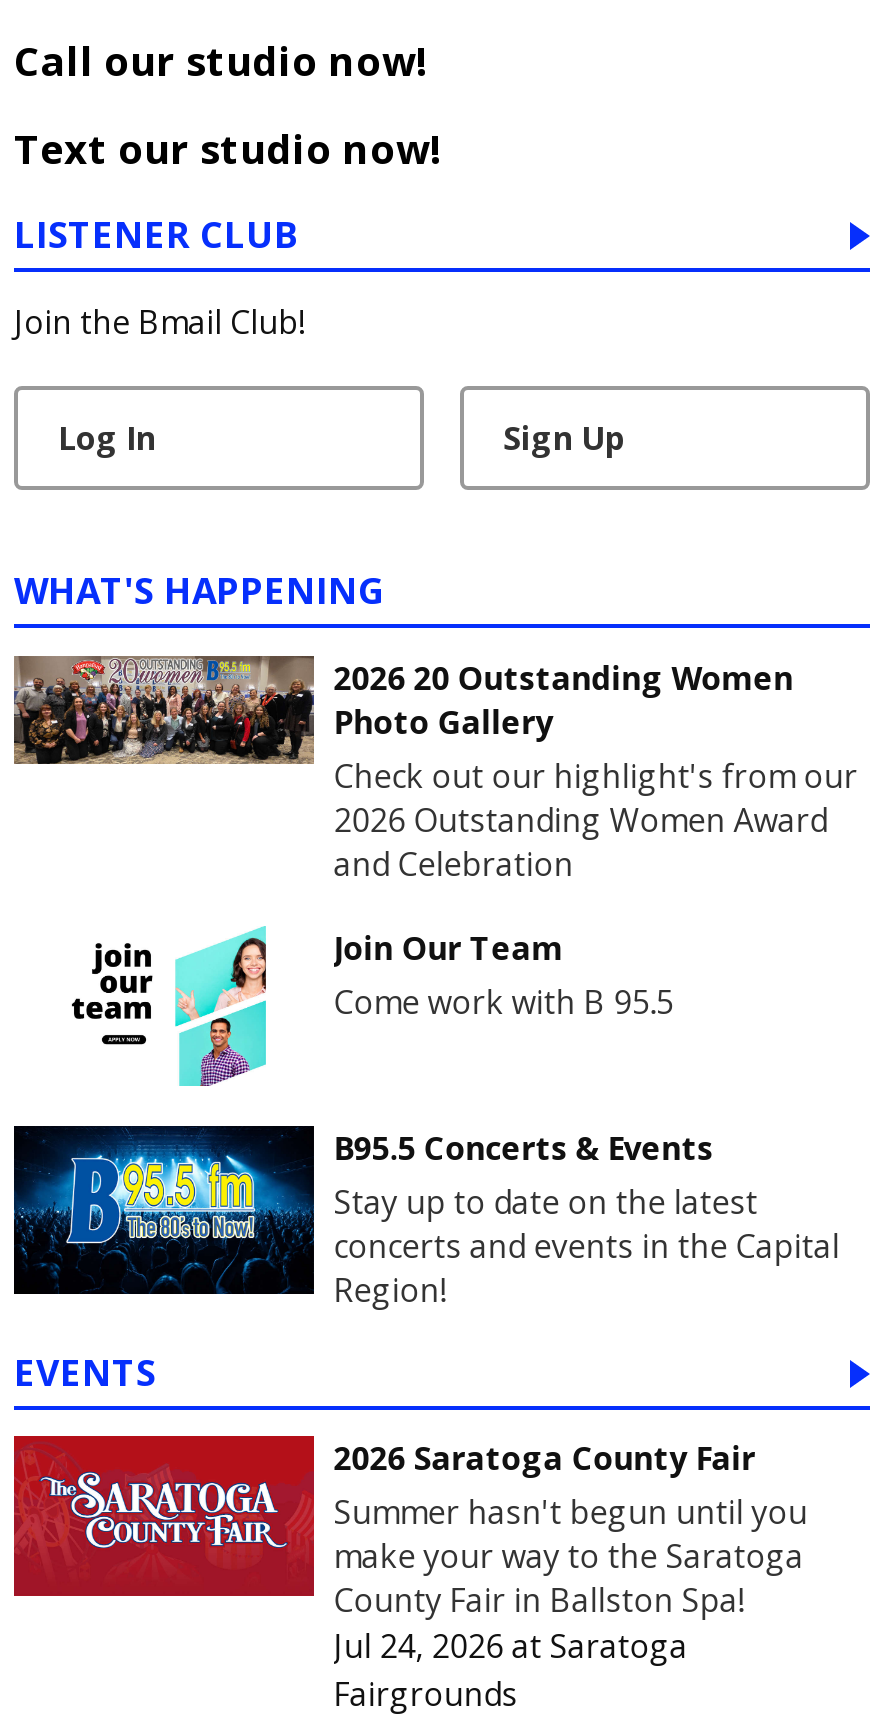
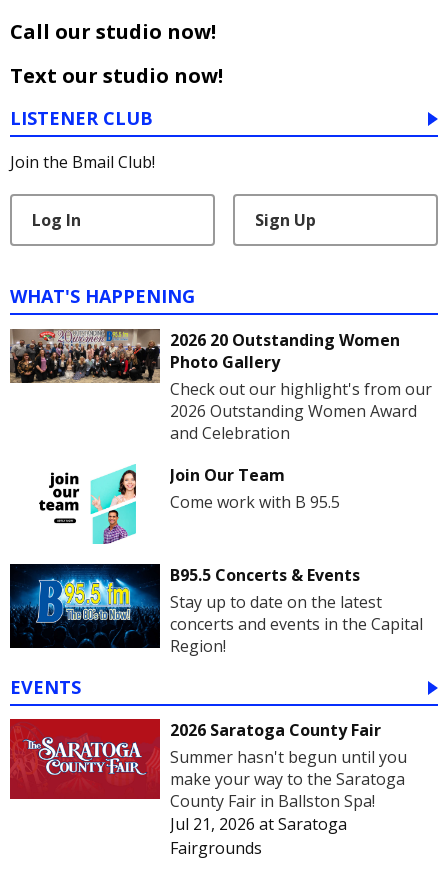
[334,1624,688,1668] Jul 24, 2026 at Saratoga -> [170,813,347,835] Jul 21, 2026 at Saratoga

